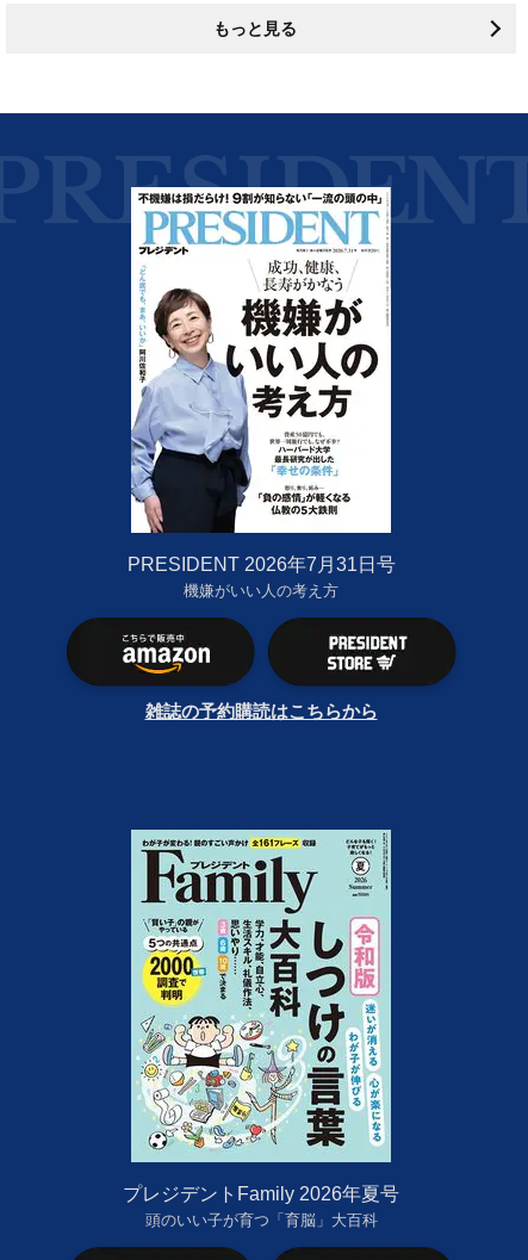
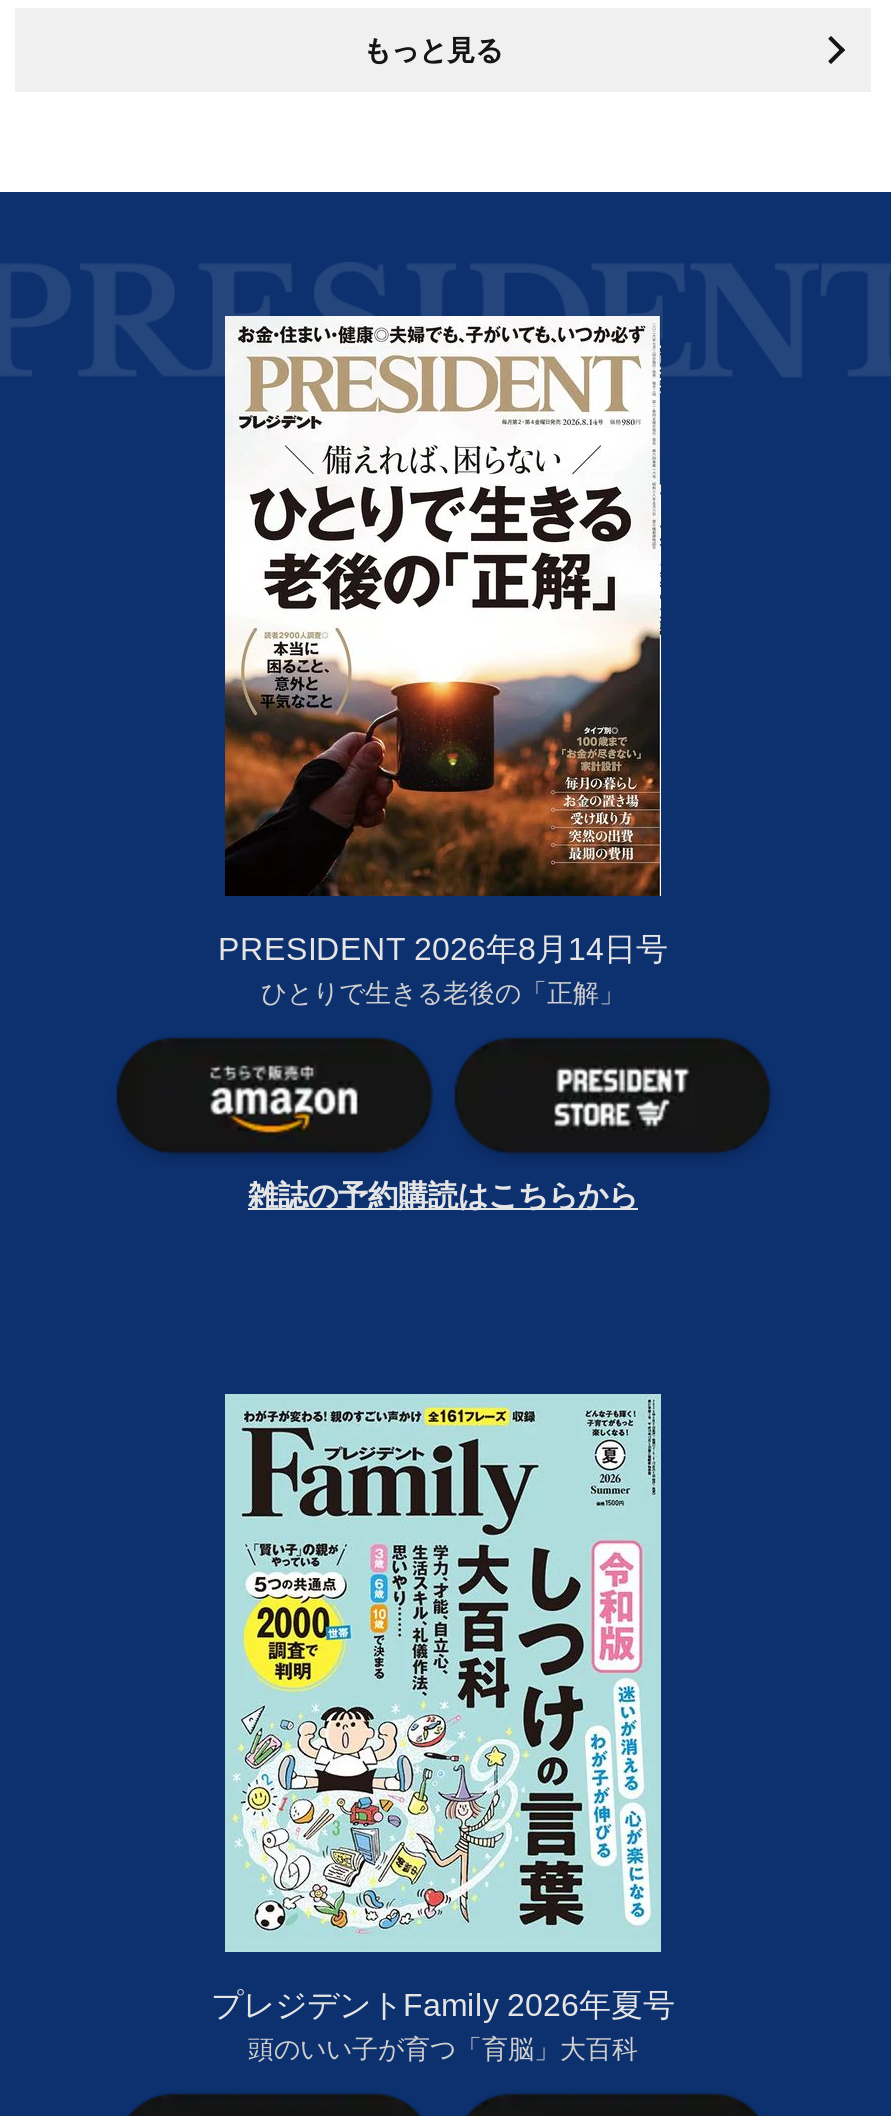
[127,191,395,600] [image] | PRESIDENT 2026年7月31日号 | 機嫌がいい人の考え方 -> [218,320,668,1008] [image] | PRESIDENT 2026年8月14日号 | ひとりで生きる老後の「正解」

